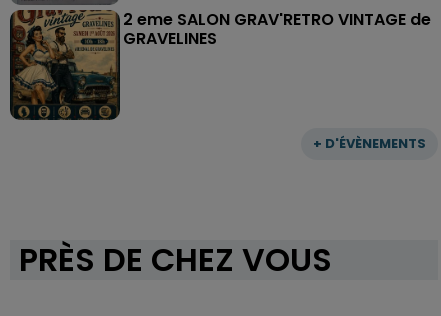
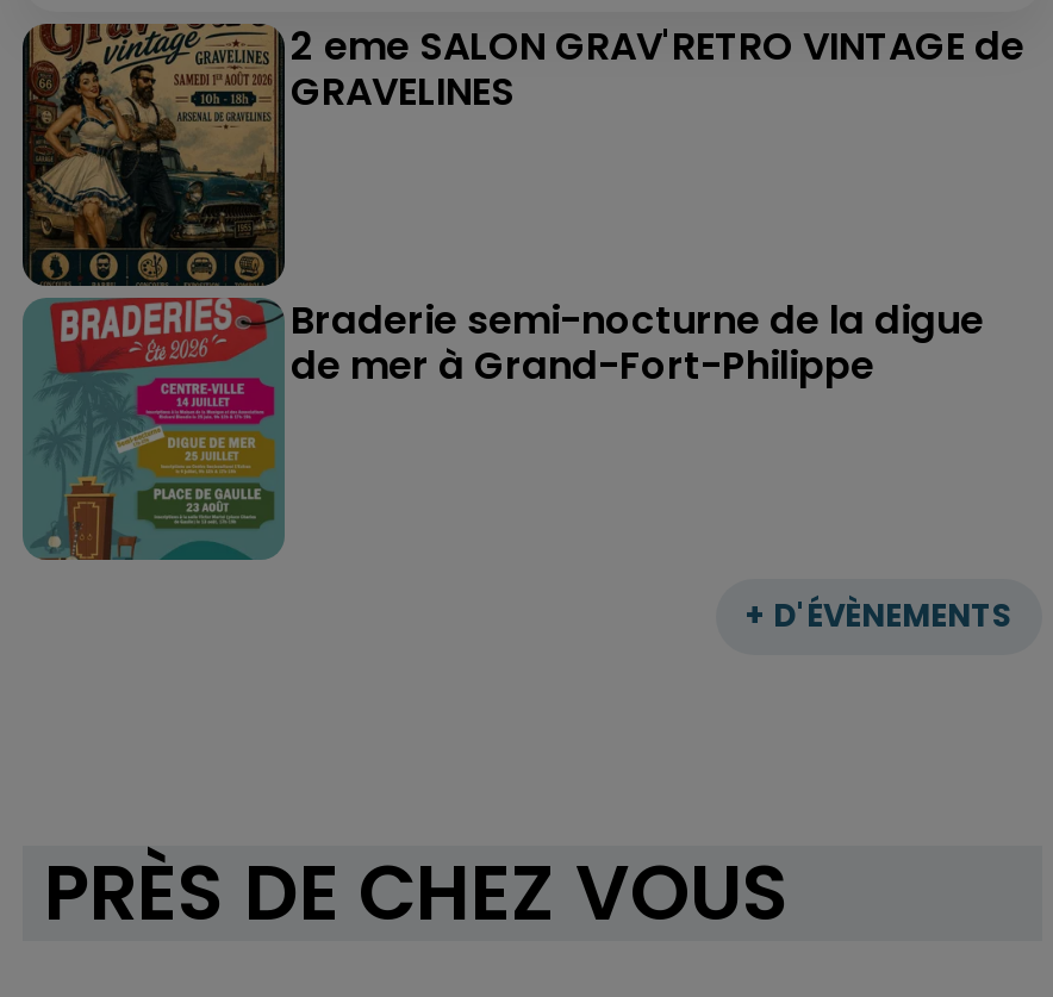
none -> [25,292,984,562] [image] | Braderie semi-nocturne de la digue | de mer à Grand-Fort-Philippe

